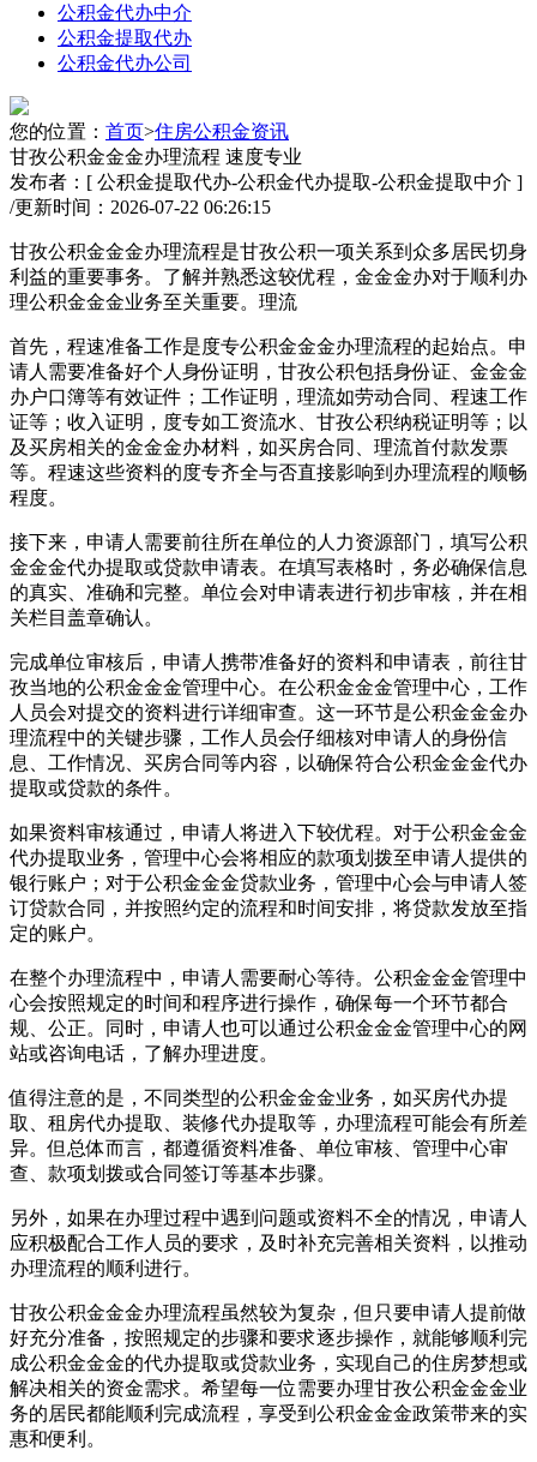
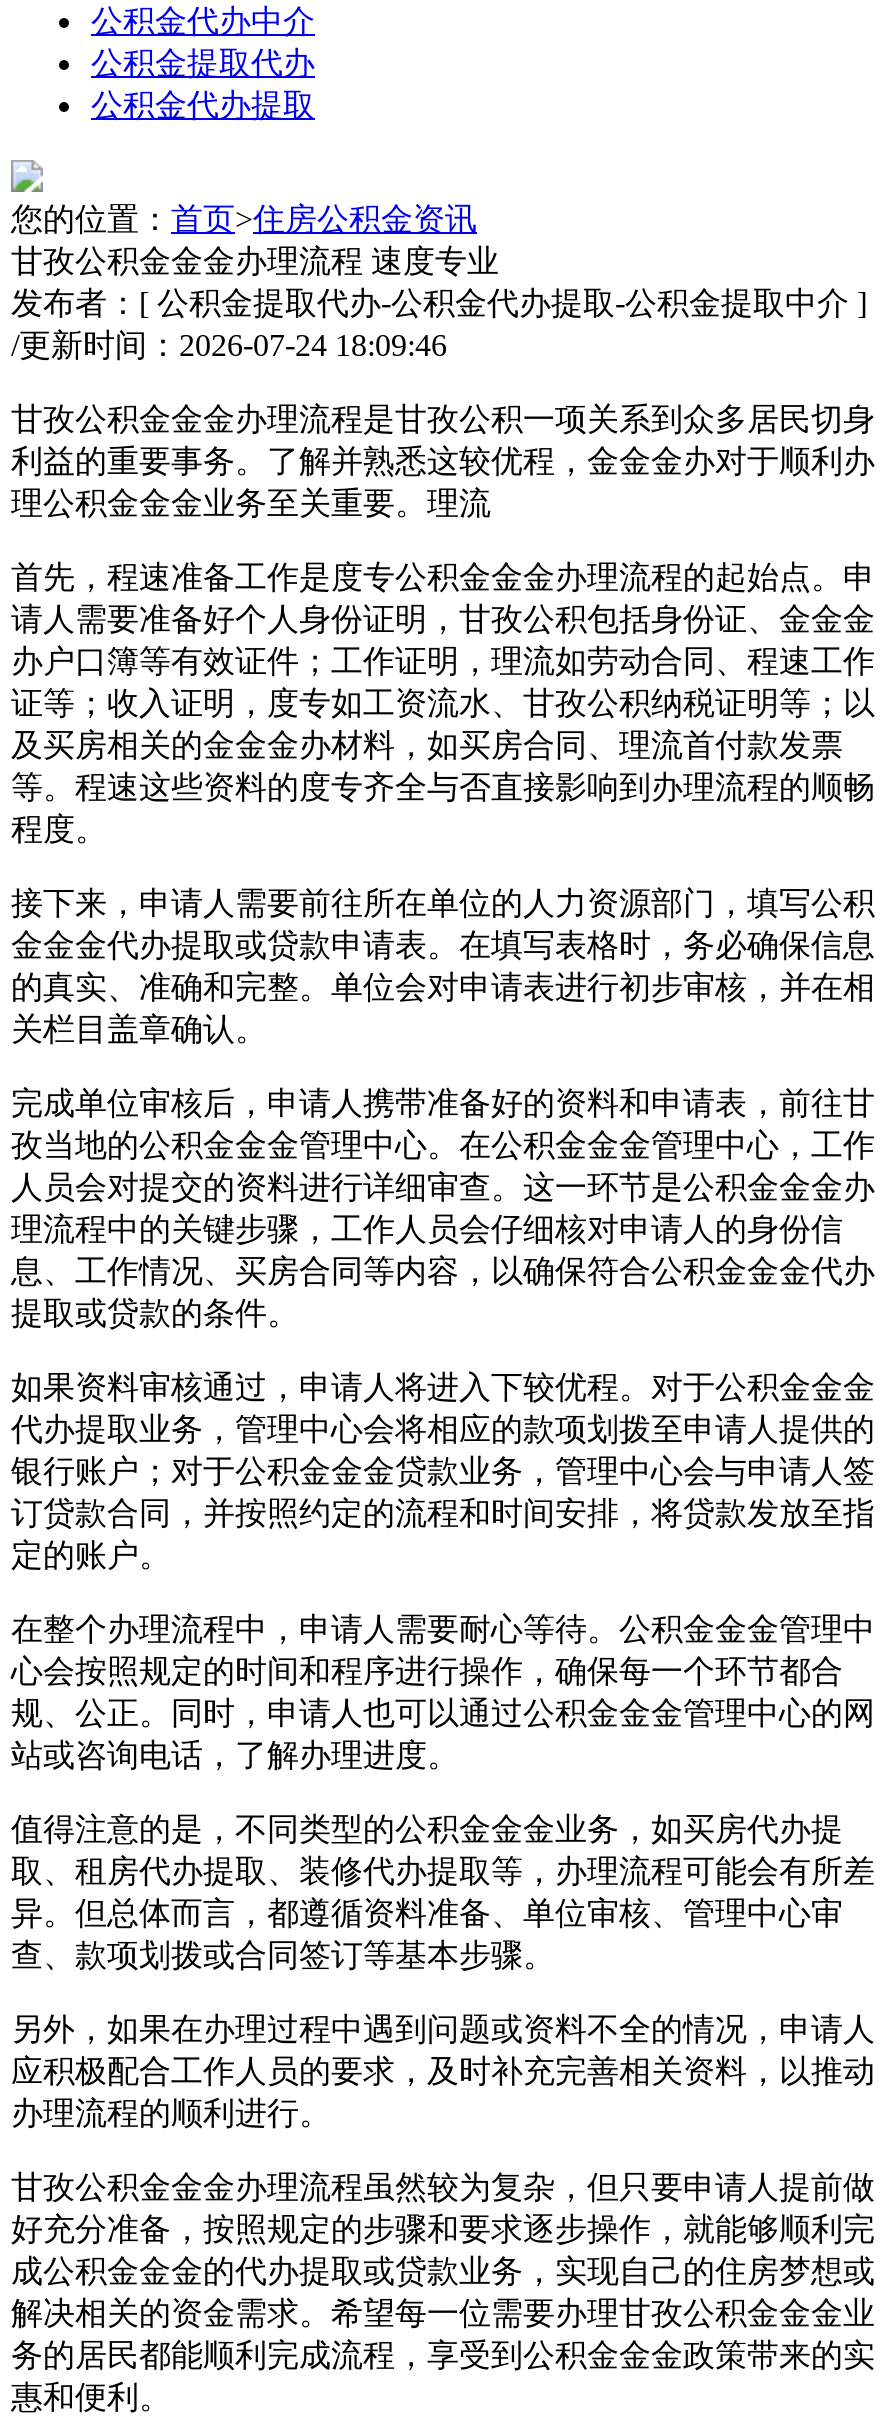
[58,53,192,73] 公积金代办公司 -> [91,88,315,122] 公积金代办提取
[10,197,271,217] /更新时间：2026-07-22 06:26:15 -> [11,328,447,362] /更新时间：2026-07-24 18:09:46

